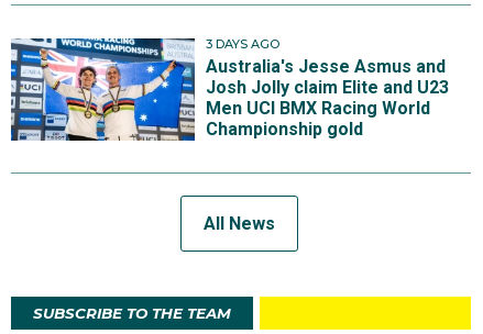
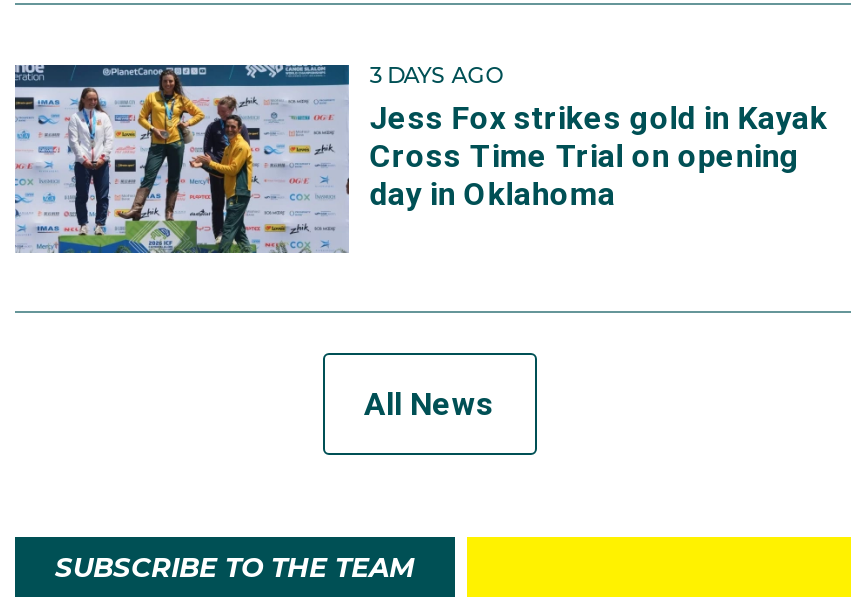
[11,37,449,142] [image] | Australia's Jesse Asmus and | Josh Jolly claim Elite and U23 | Men UCI BMX Racing World | Championship gold -> [13,62,827,254] [image] | Jess Fox strikes gold in Kayak | Cross Time Trial on opening | day in Oklahoma

